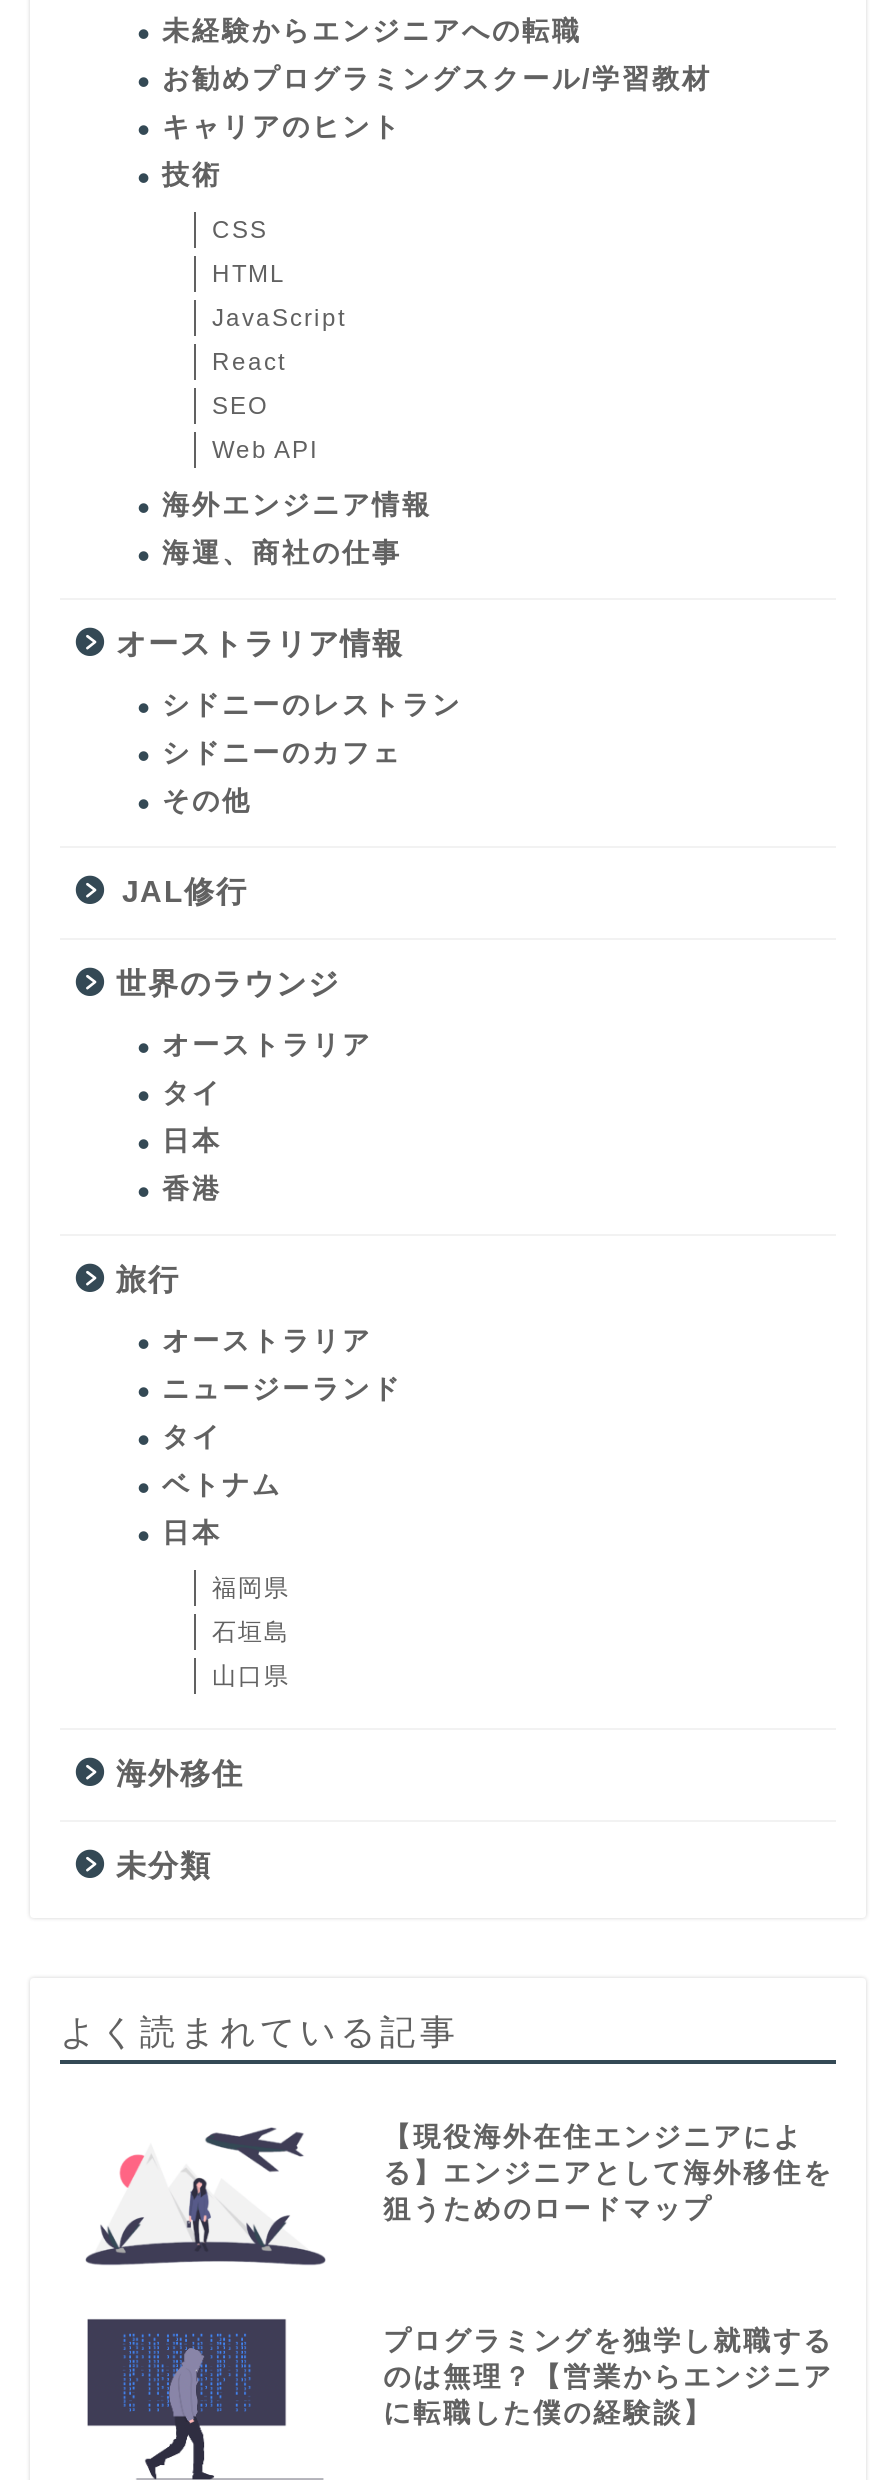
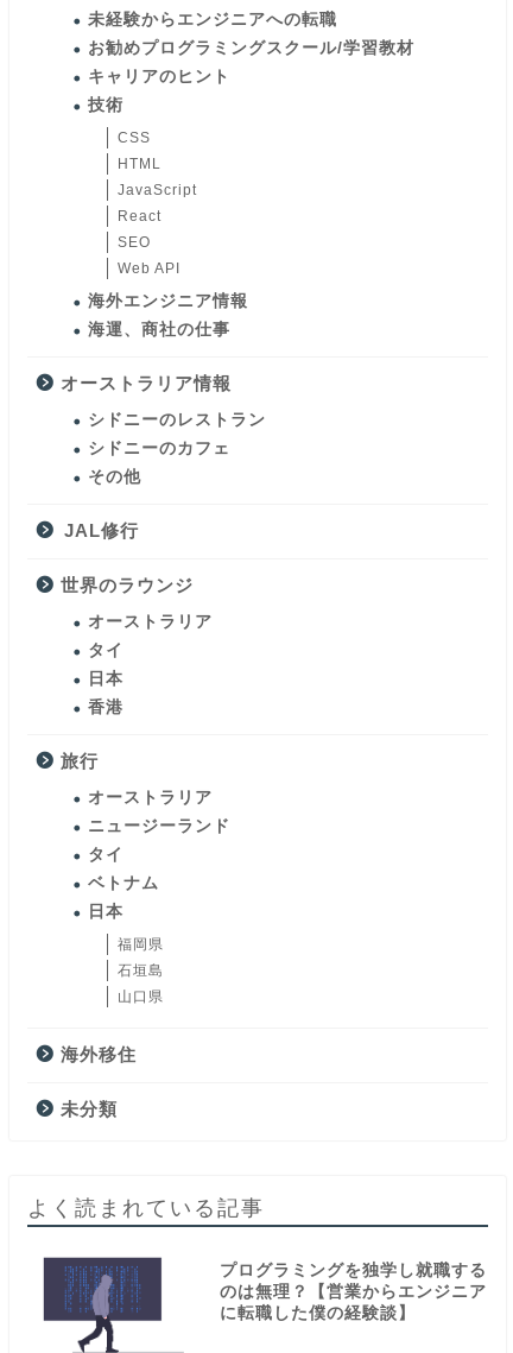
[84,2122,833,2268] [image] | 【現役海外在住エンジニアによ | る】エンジニアとして海外移住を | 狙うためのロードマップ -> none

